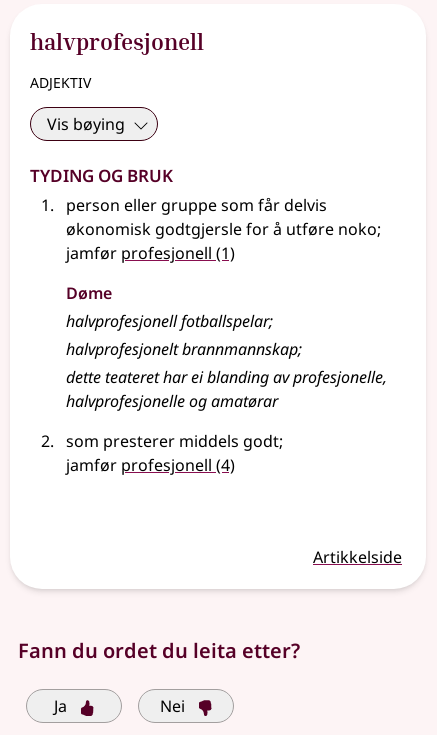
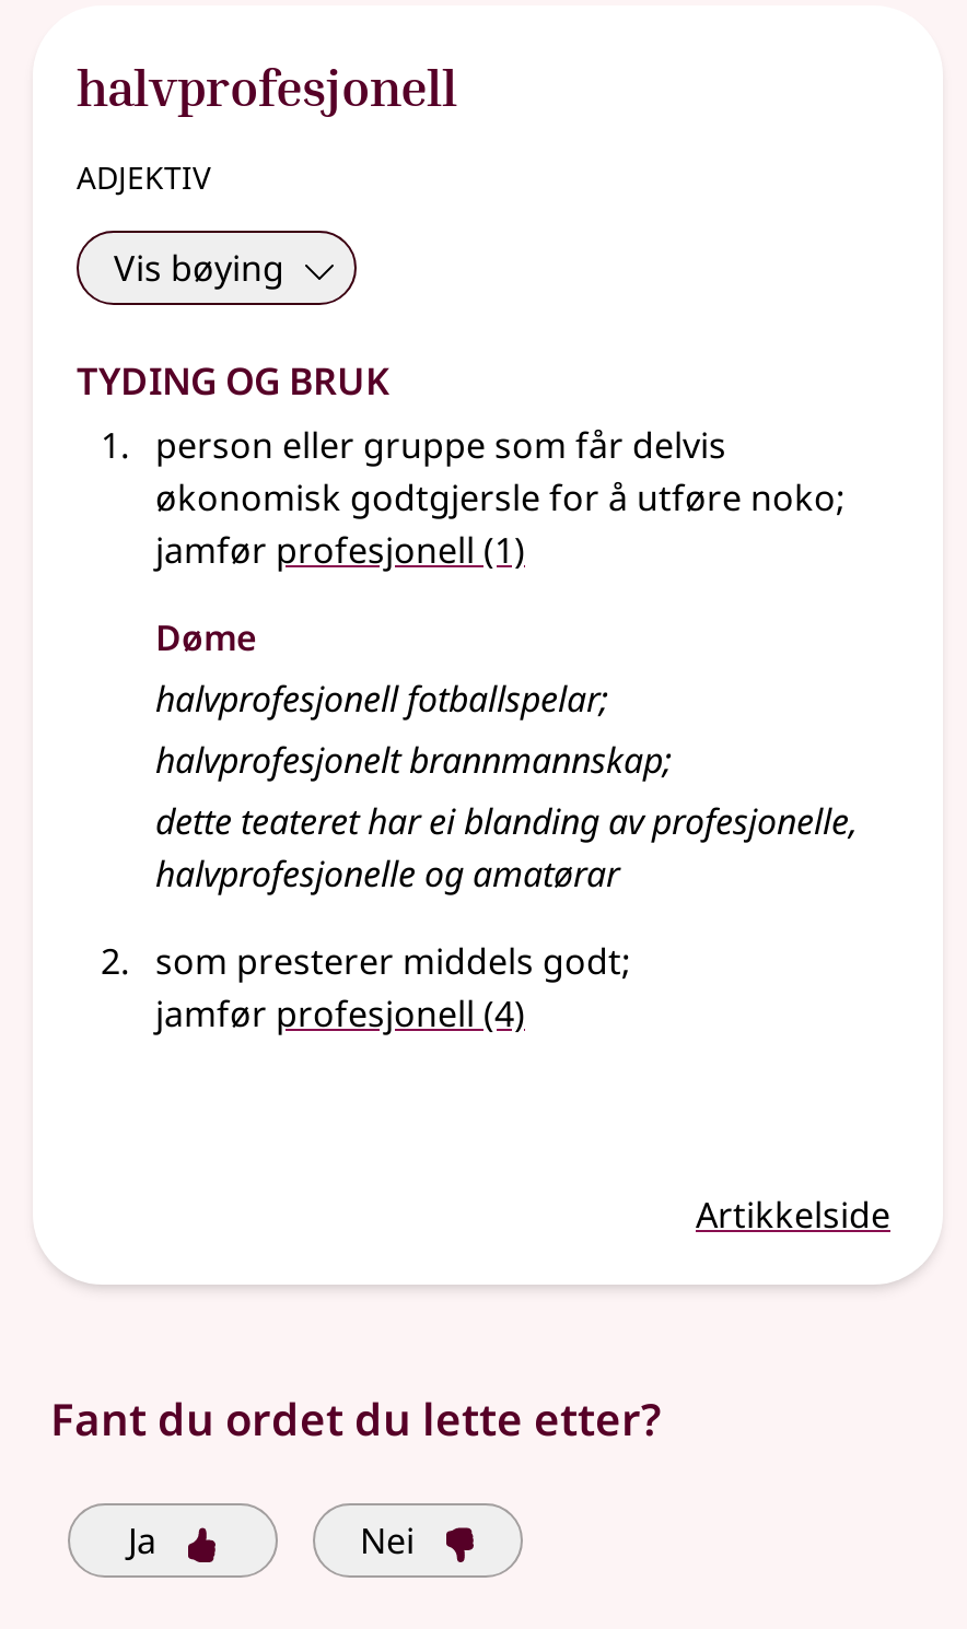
[18,637,300,664] Fann du ordet du leita etter? -> [50,1390,661,1449] Fant du ordet du lette etter?

